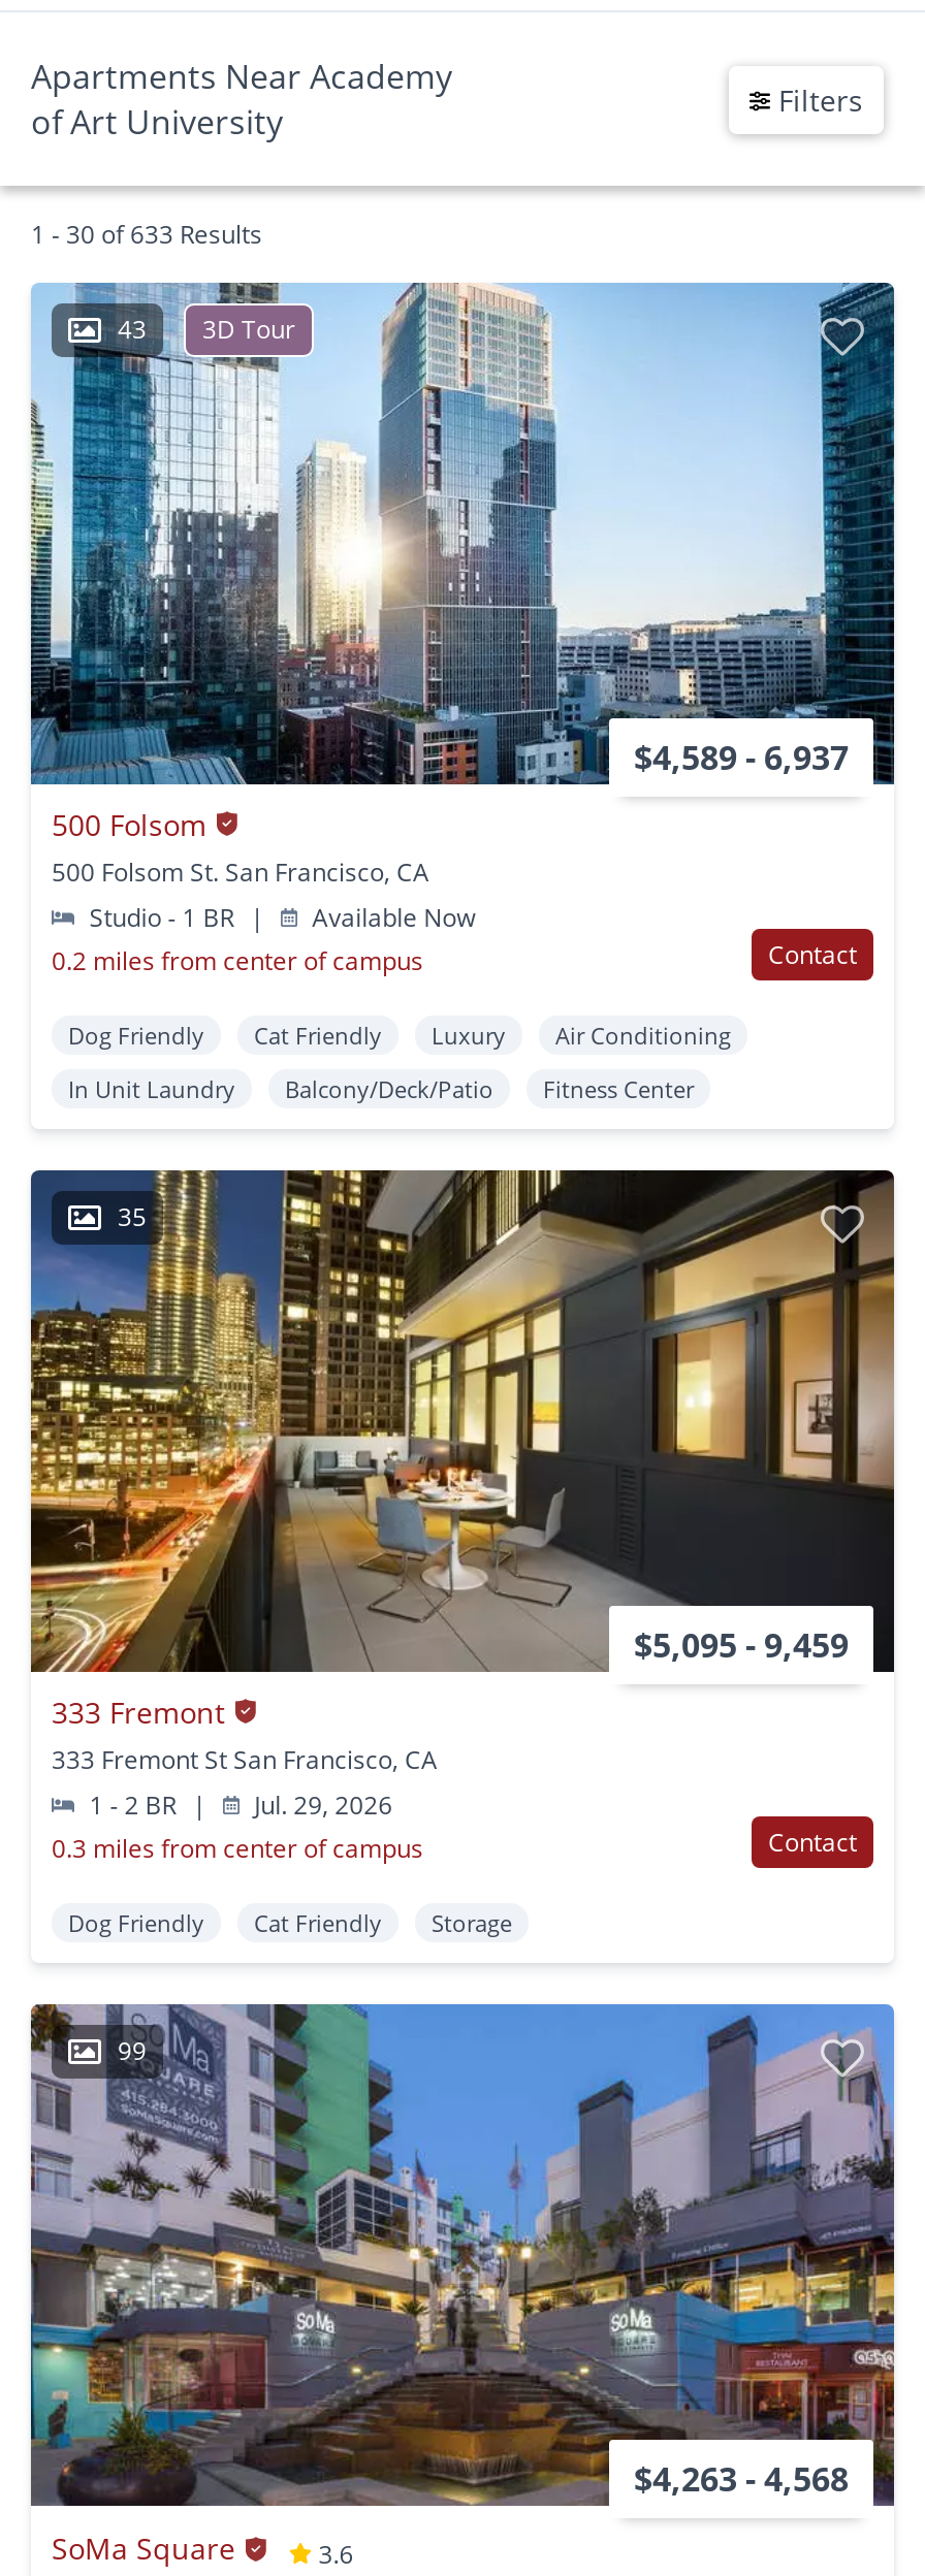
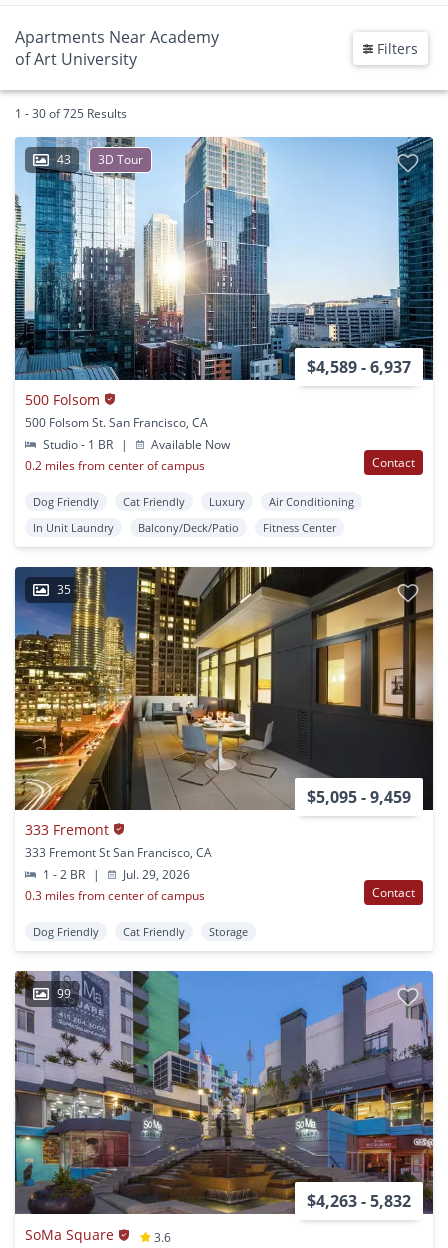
[31,217,262,252] 1 - 30 of 633 Results -> [15,105,127,122] 1 - 30 of 725 Results
[634,2456,849,2501] $4,263 - 4,568 -> [307,1190,411,1212] $4,263 - 5,832

